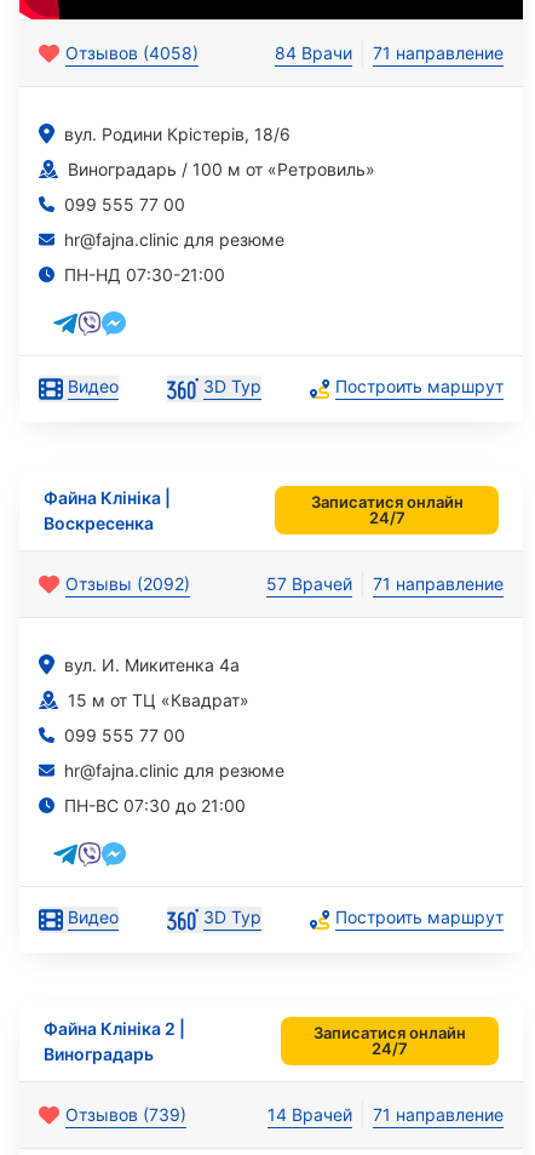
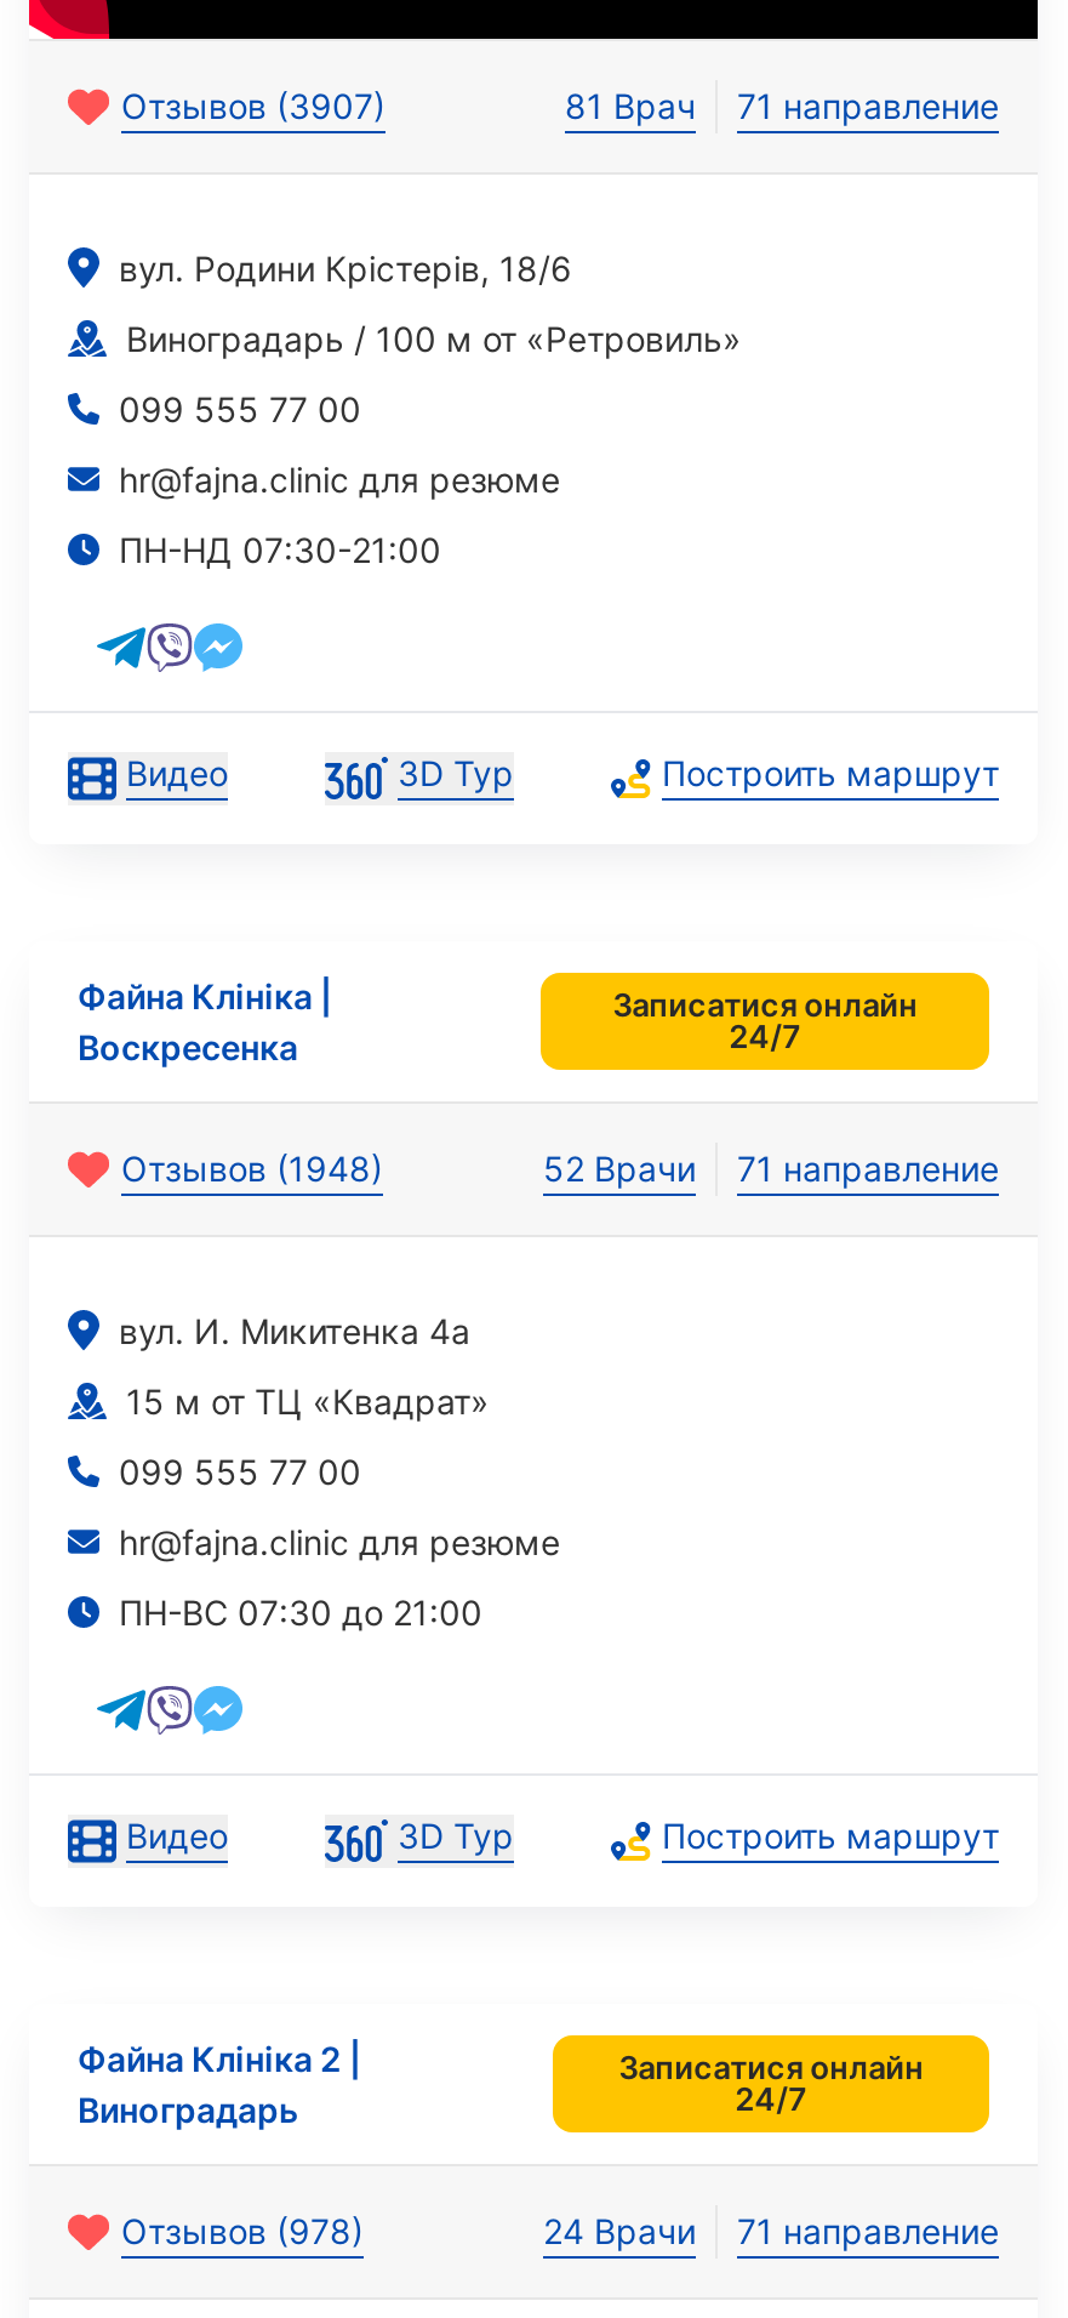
[65,42,352,63] Отзывов (4058) | 84 Врачи -> [121,85,696,126] Отзывов (3907) | 81 Врач
[65,573,352,594] Отзывы (2092) | 57 Врачей -> [121,1147,696,1189] Отзывов (1948) | 52 Врачи
[65,1104,352,1125] Отзывов (739) | 14 Врачей -> [121,2210,696,2251] Отзывов (978) | 24 Врачи

